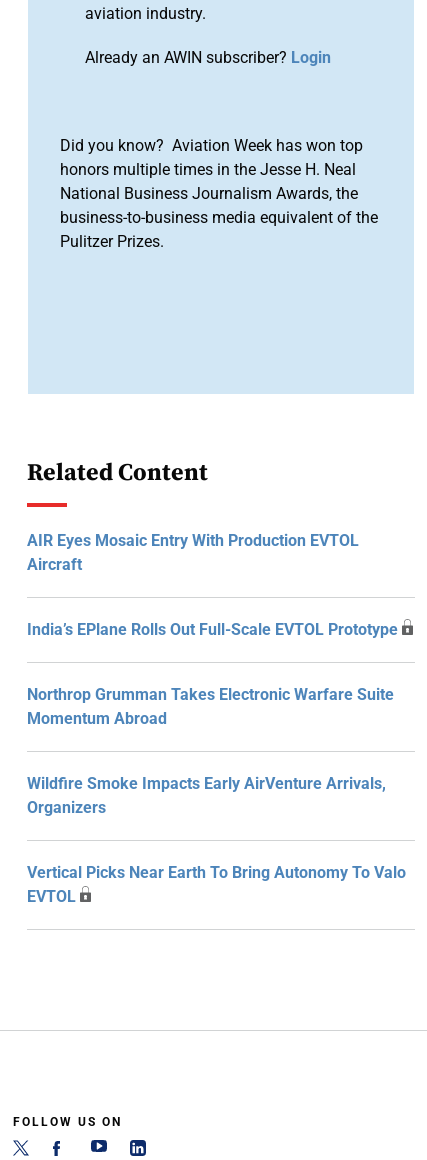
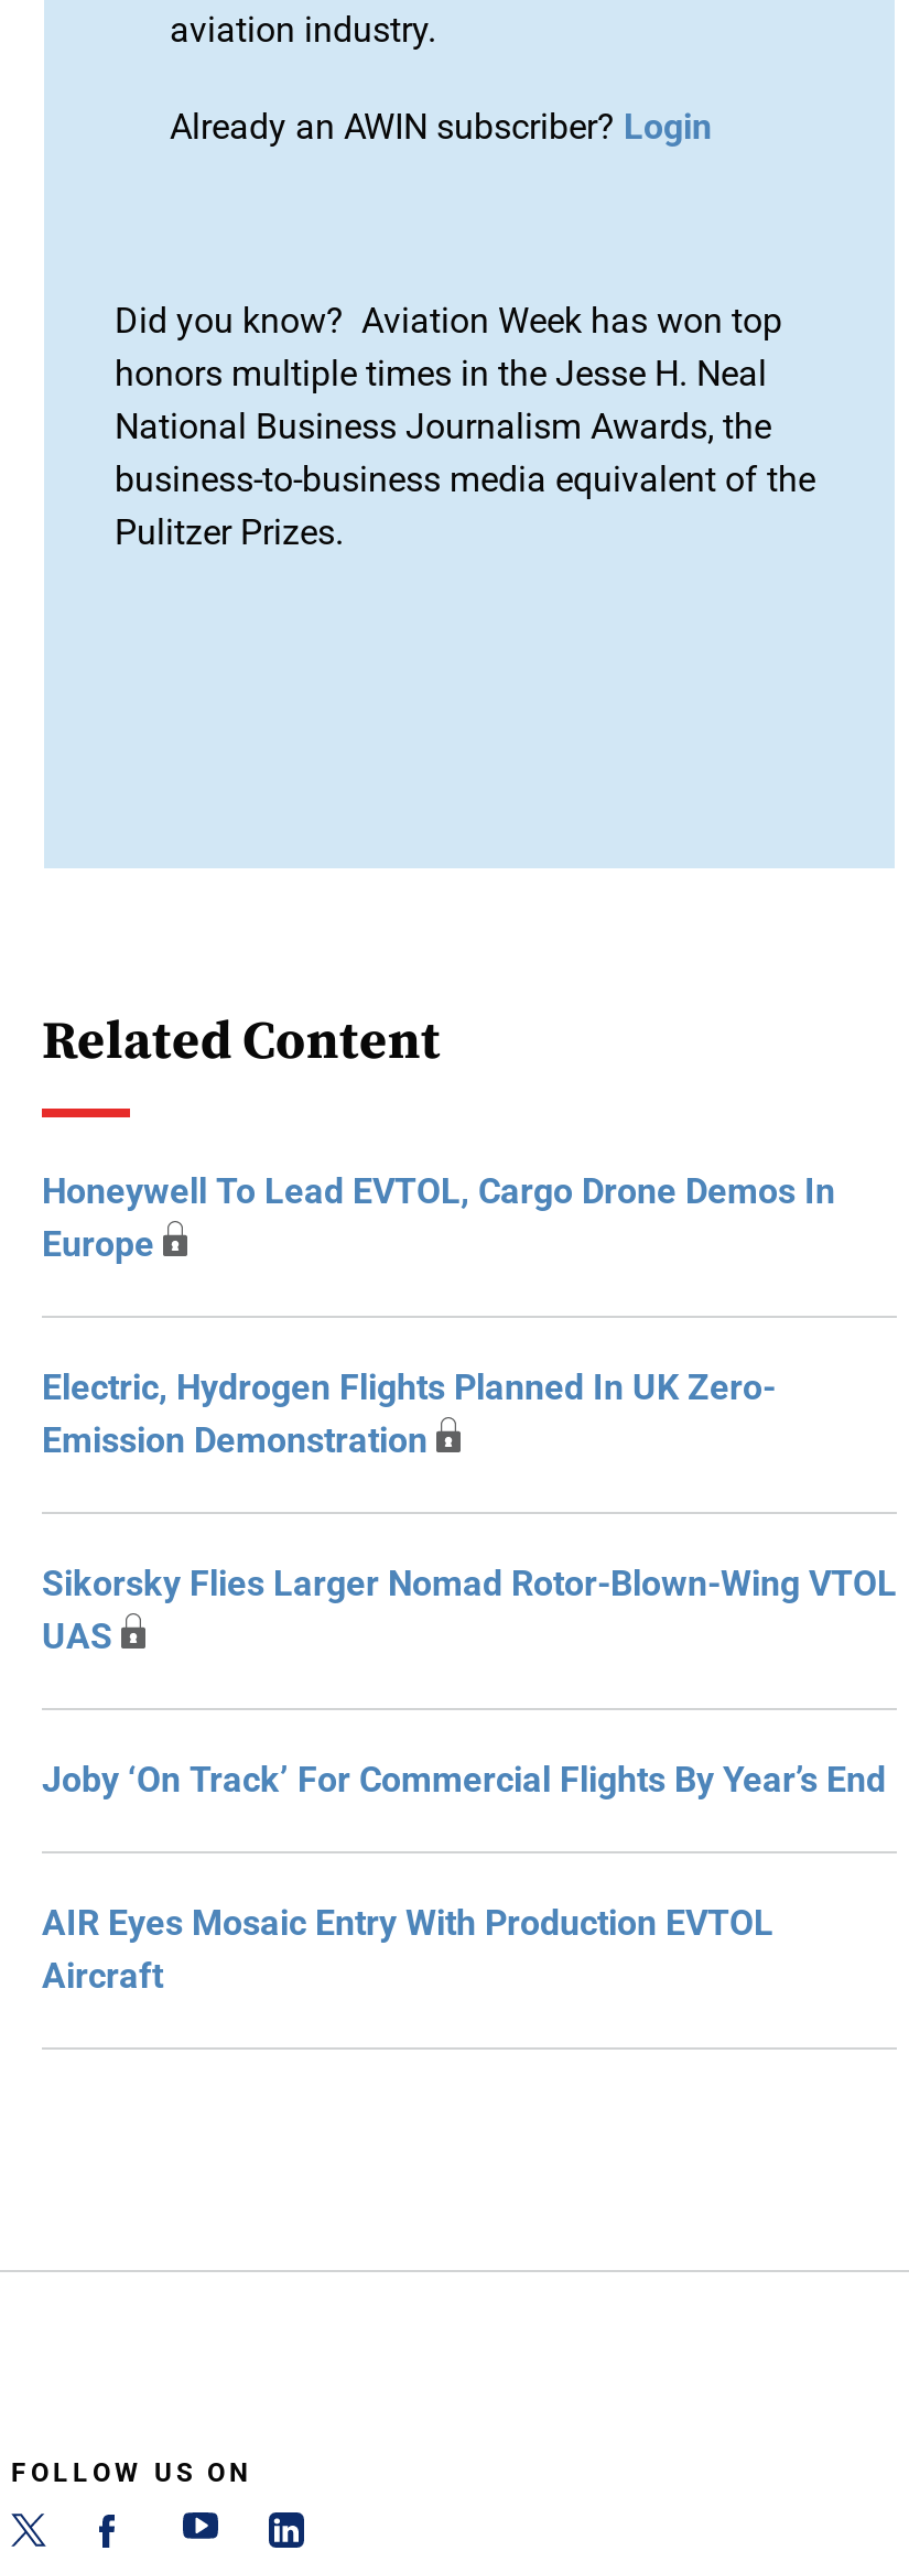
none -> [42,1170,897,1801] Honeywell To Lead EVTOL, Cargo Drone Demos In | Europe | Electric, Hydrogen Flights Planned In UK Zero- | Emission Demonstration | Sikorsky Flies Larger Nomad Rotor-Blown-Wing VTOL | UAS | Joby ‘On Track’ For Commercial Flights By Year’s End
moved [27,531,359,574] -> [42,1902,773,1997]: AIR Eyes Mosaic Entry With Production EVTOL | Aircraft
[27,620,406,906] India’s EPlane Rolls Out Full-Scale EVTOL Prototype | Northrop Grumman Takes Electronic Warfare Suite | Momentum Abroad | Wildfire Smoke Impacts Early AirVenture Arrivals, | Organizers | Vertical Picks Near Earth To Bring Autonomy To Valo | EVTOL -> none

